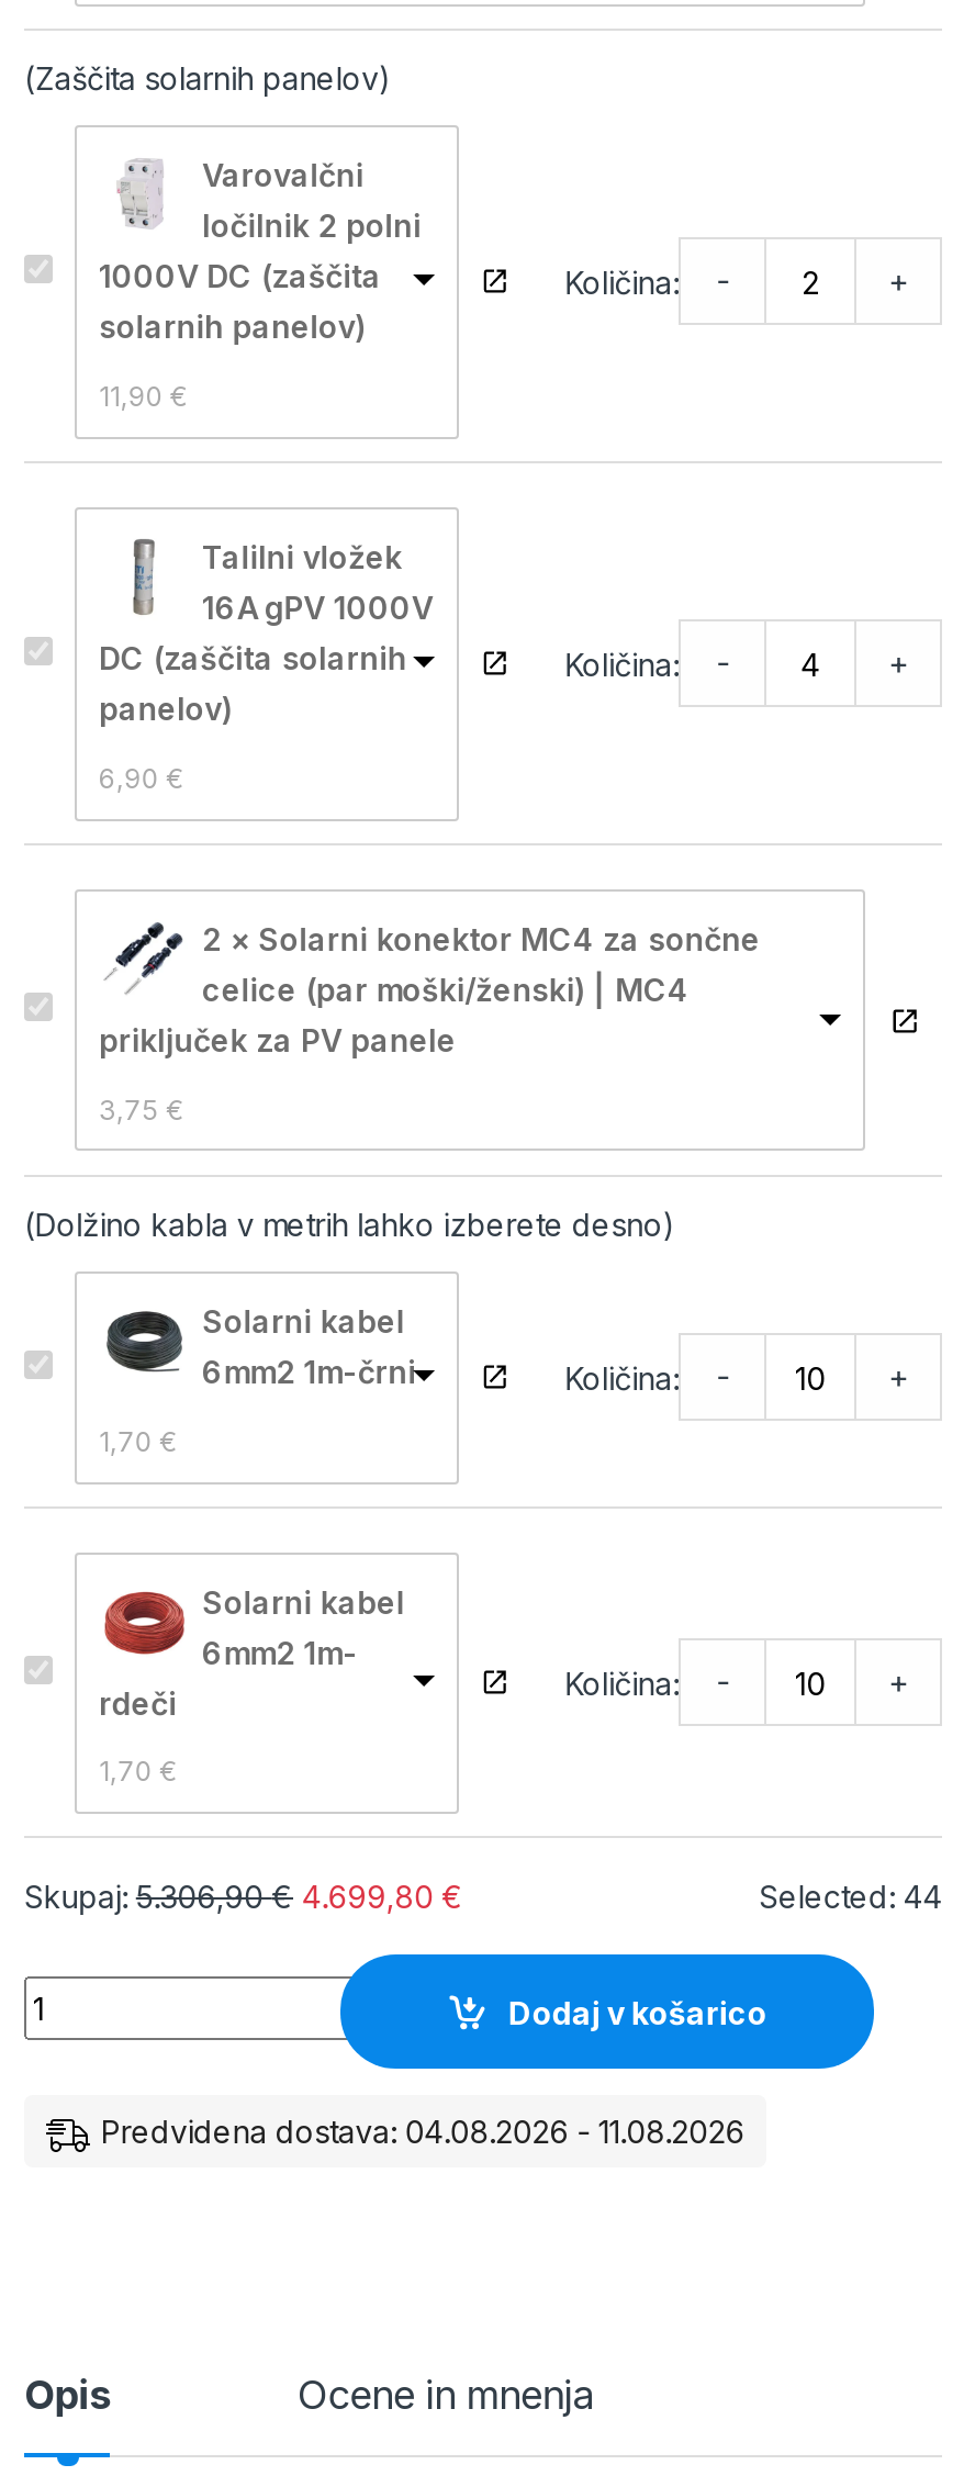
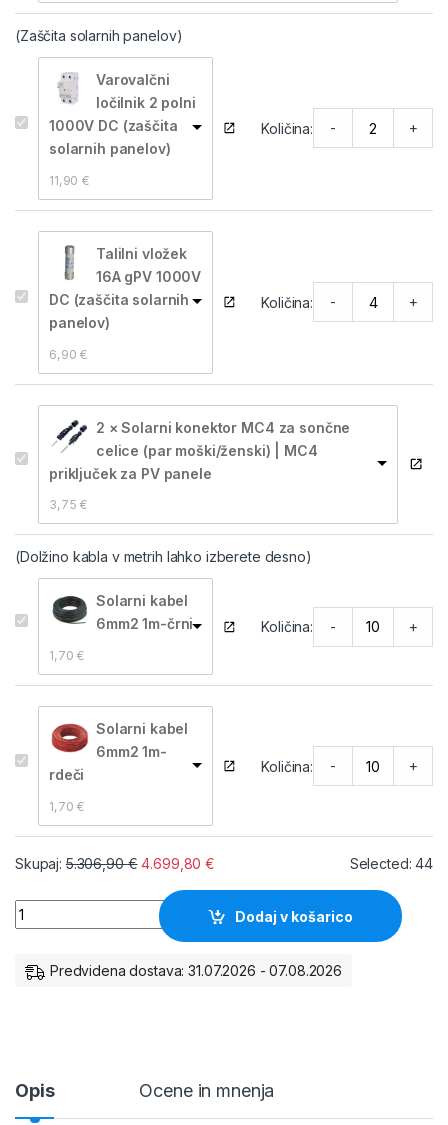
[101,2113,744,2151] Predvidena dostava: 04.08.2026 - 11.08.2026 -> [50,962,342,979] Predvidena dostava: 31.07.2026 - 07.08.2026

